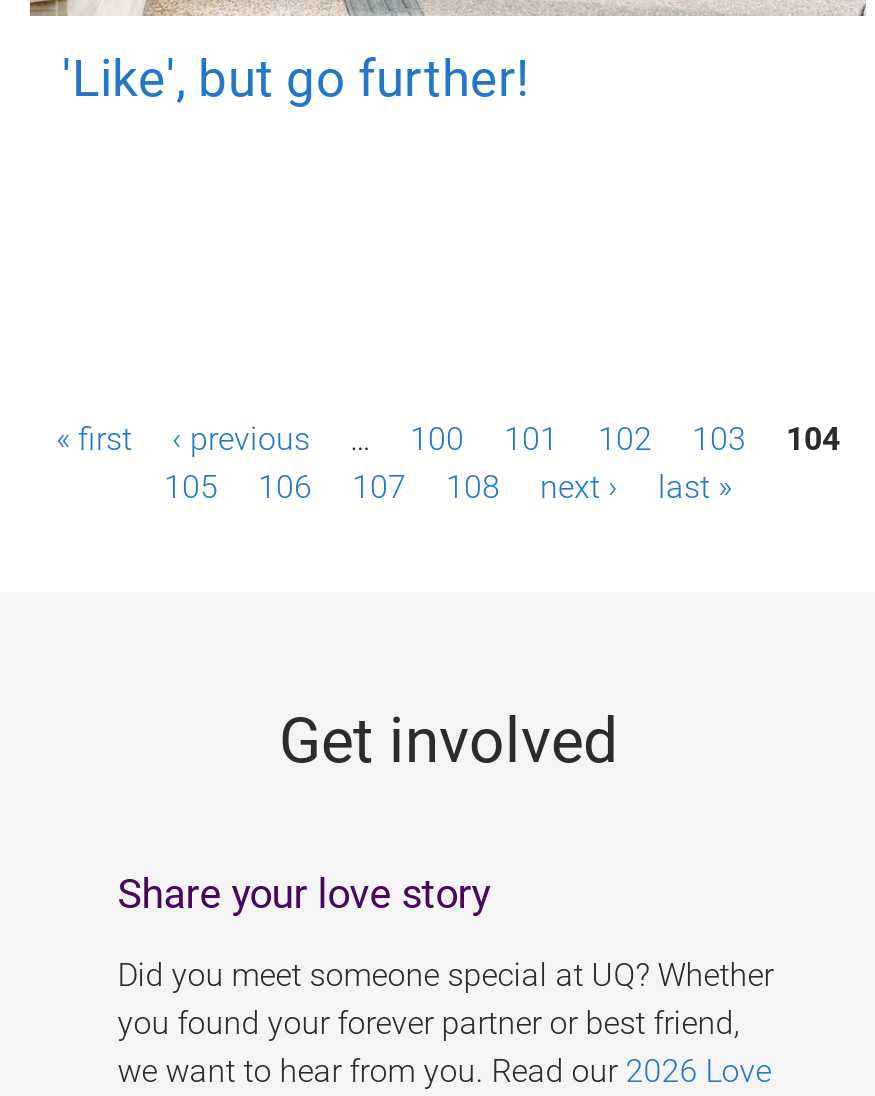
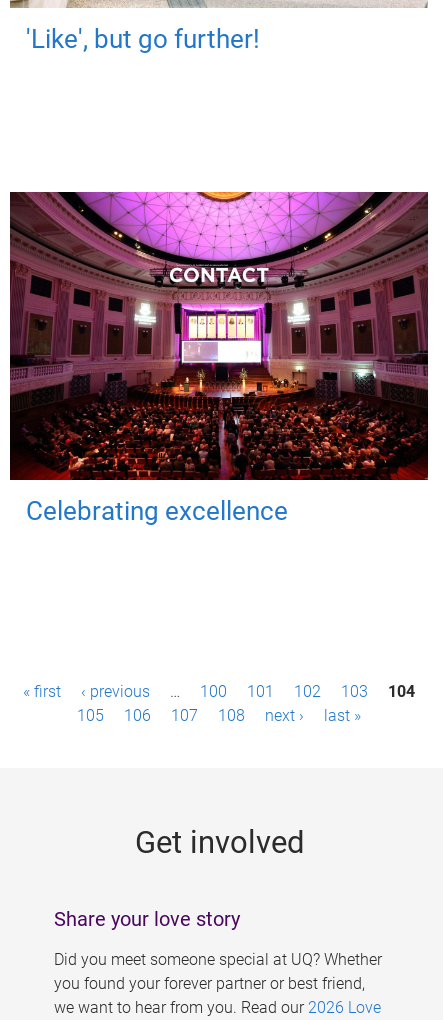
none -> [9,191,429,526] [image] | Celebrating excellence

